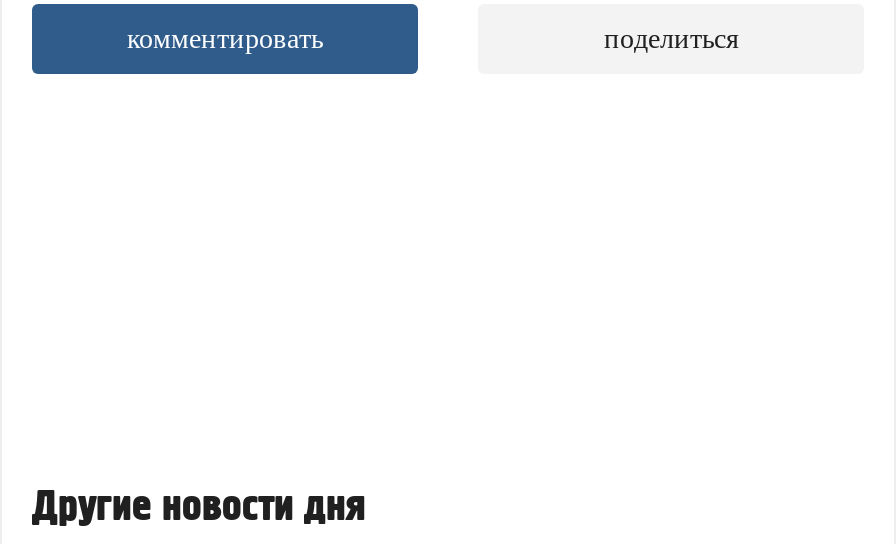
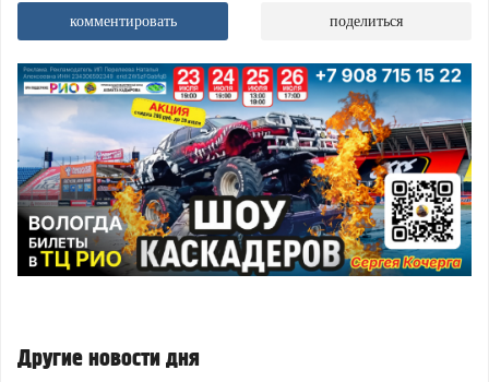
none -> [16,62,473,277] [image]

